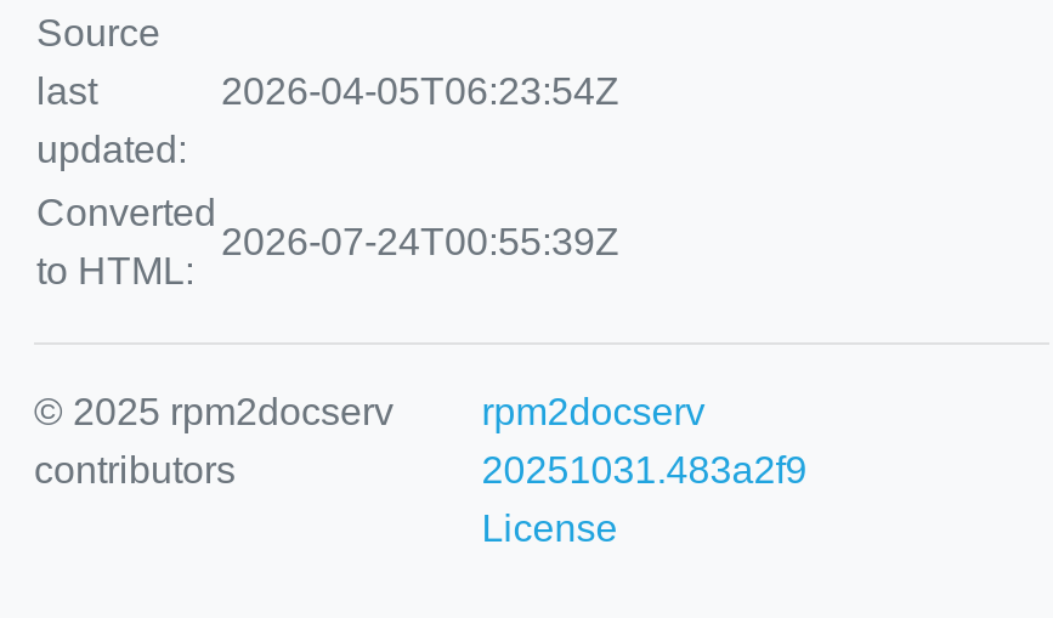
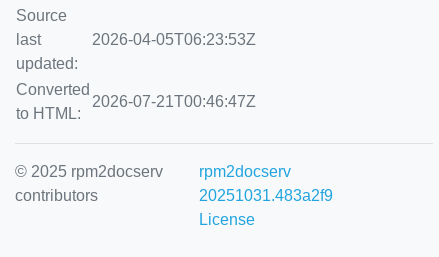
[221,70,619,112] 2026-04-05T06:23:54Z -> [92,31,256,48] 2026-04-05T06:23:53Z
[221,221,619,262] 2026-07-24T00:55:39Z -> [92,93,256,110] 2026-07-21T00:46:47Z

